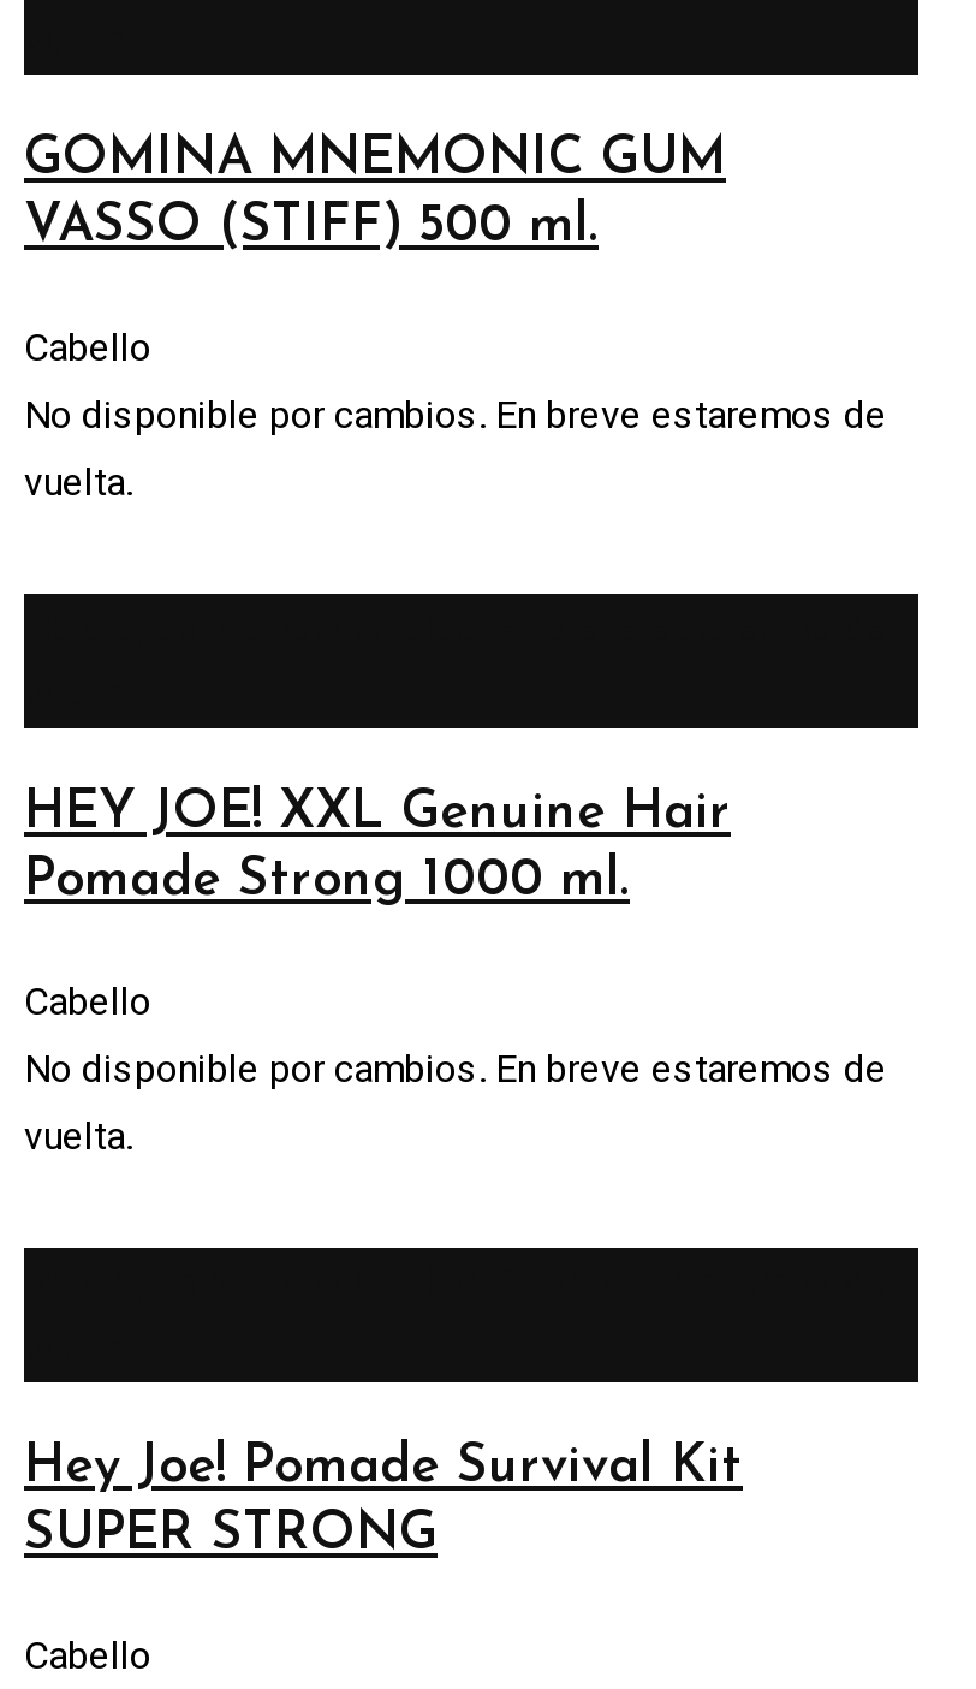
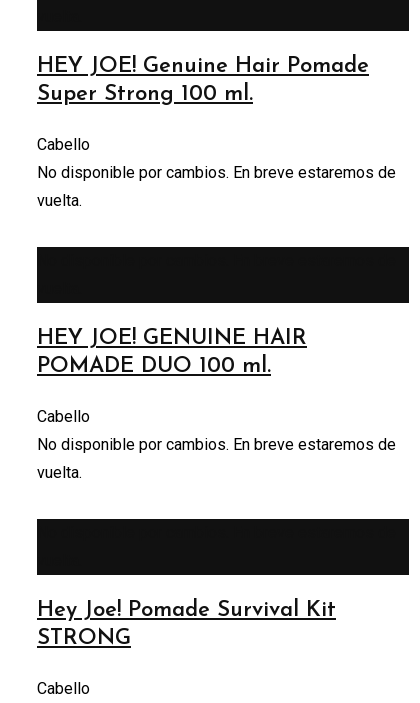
[24,131,726,254] GOMINA MNEMONIC GUM | VASSO (STIFF) 500 ml. -> [37,54,369,105] HEY JOE! Genuine Hair Pomade | Super Strong 100 ml.
[24,785,731,908] HEY JOE! XXL Genuine Hair | Pomade Strong 1000 ml. -> [37,326,307,377] HEY JOE! GENUINE HAIR | POMADE DUO 100 ml.
[24,1506,438,1562] SUPER STRONG -> [37,626,131,649] STRONG

